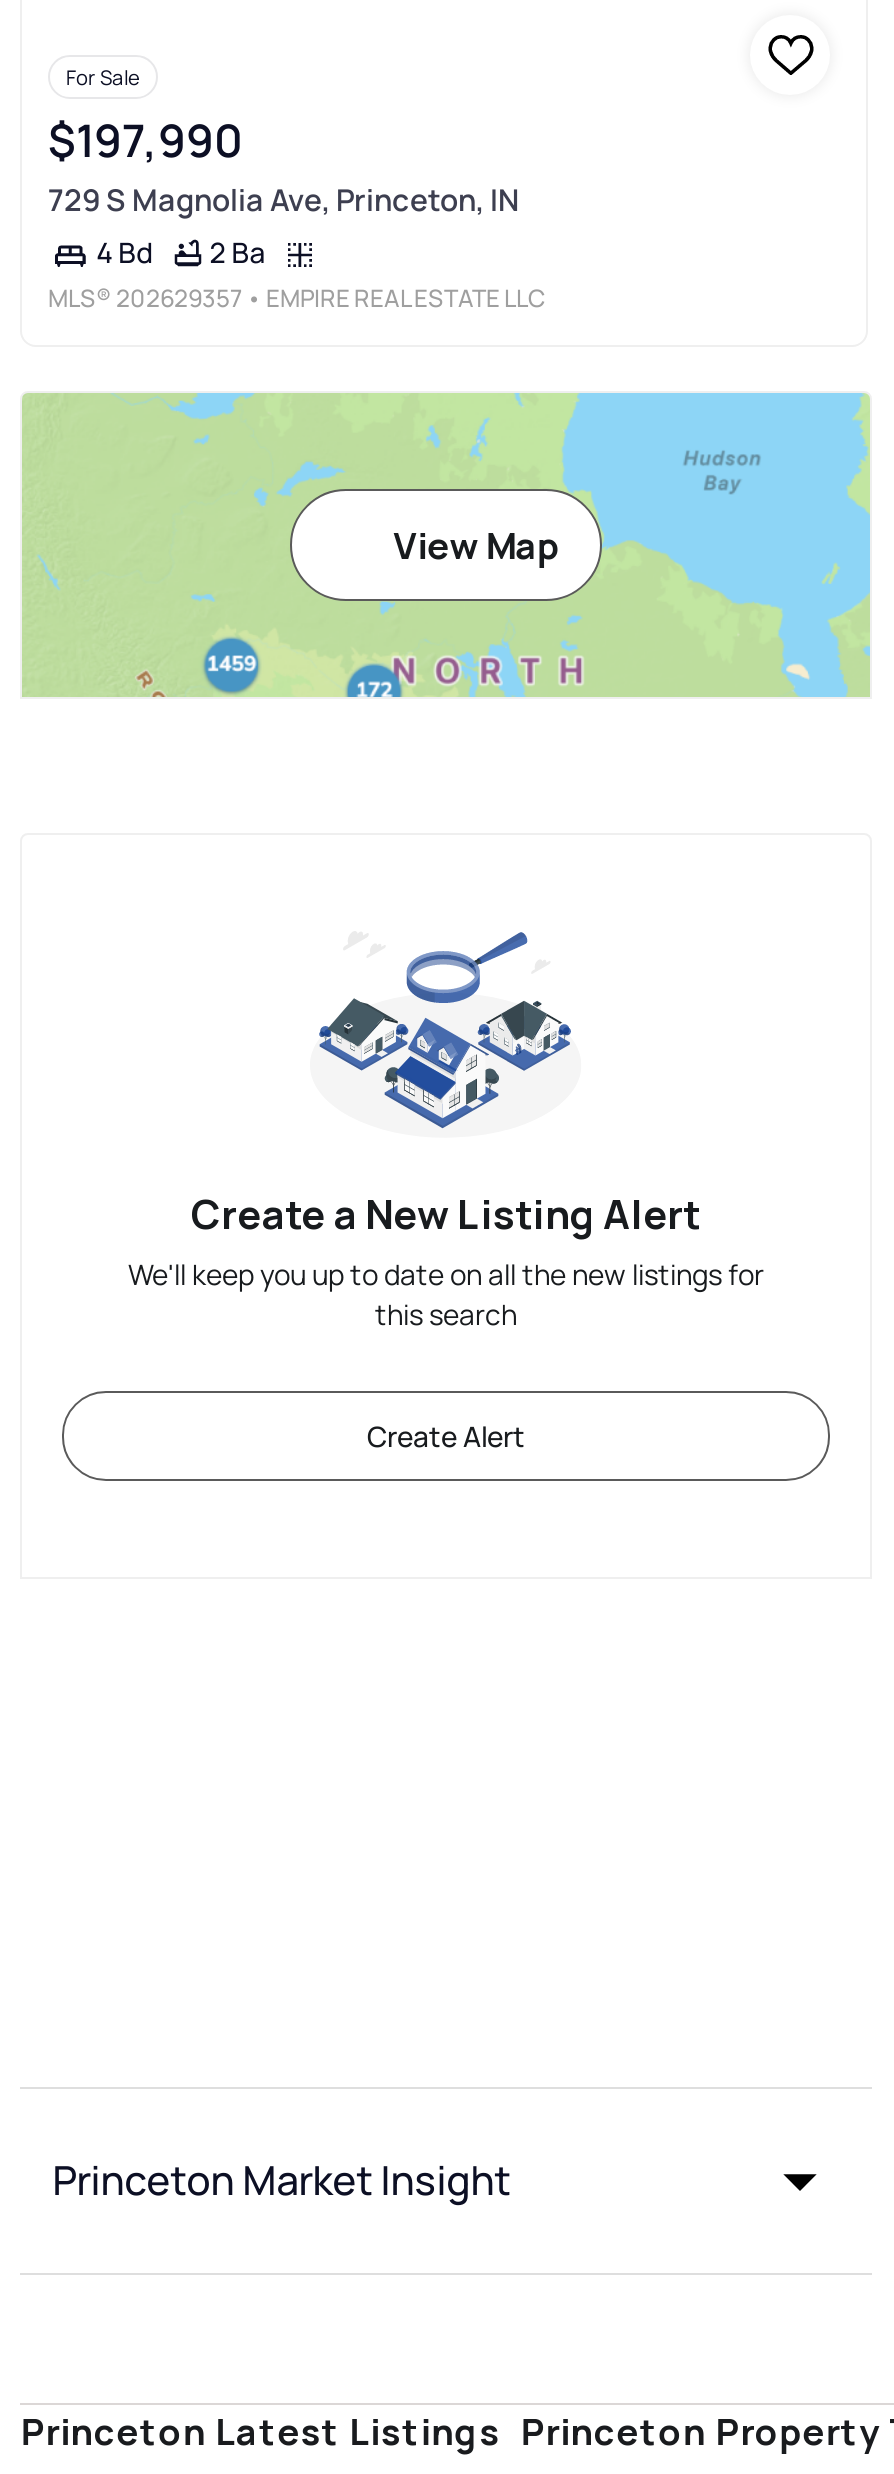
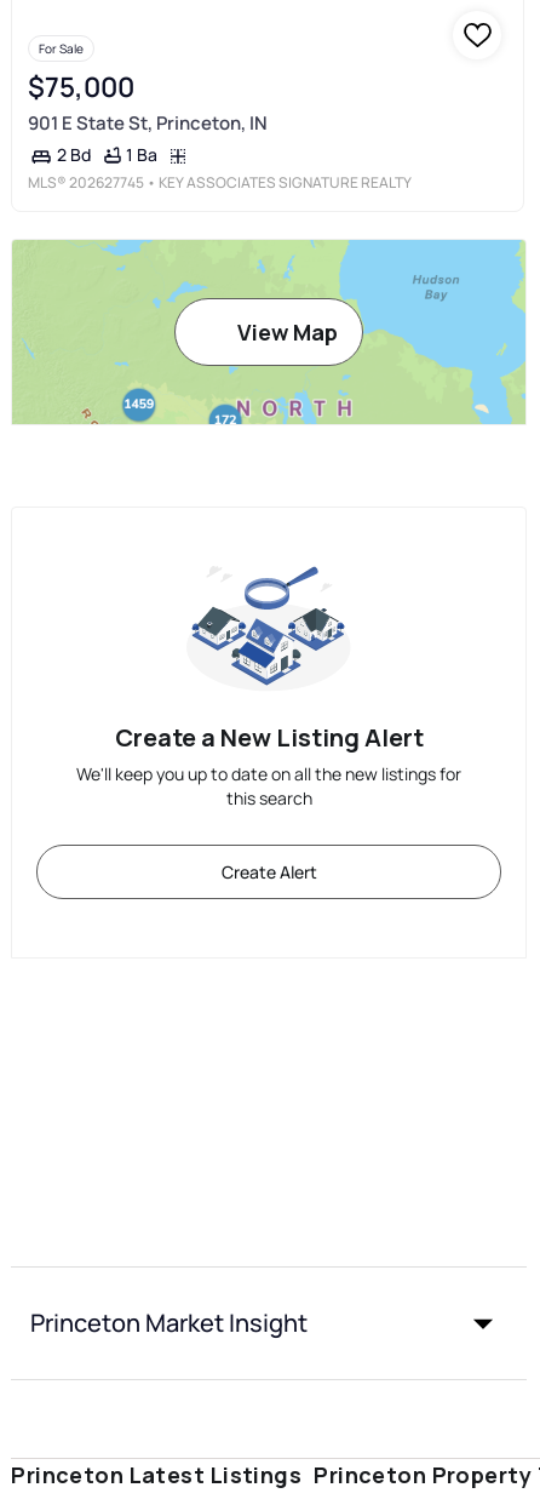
[48,108,242,170] $197,990 -> [28,67,134,105] $75,000
[48,179,520,221] 729 S Magnolia Ave, Princeton, IN -> [28,110,268,136] 901 E State St, Princeton, IN
[96,234,152,272] 4 Bd -> [57,143,91,166] 2 Bd
[210,233,266,271] 2 Ba -> [126,143,157,166] 1 Ba
[48,282,546,316] MLS® 202629357 • EMPIRE REAL ESTATE LLC -> [28,172,412,193] MLS® 202627745 • KEY ASSOCIATES SIGNATURE REALTY

